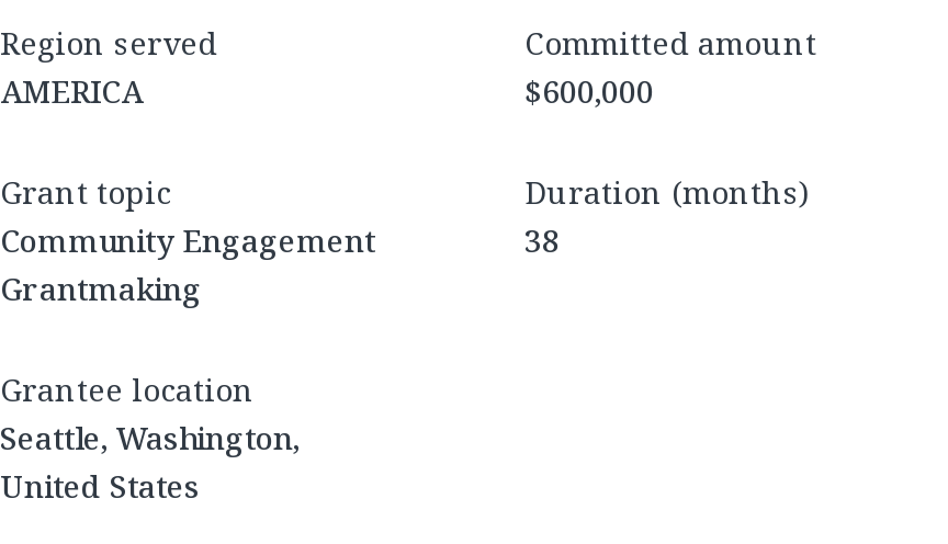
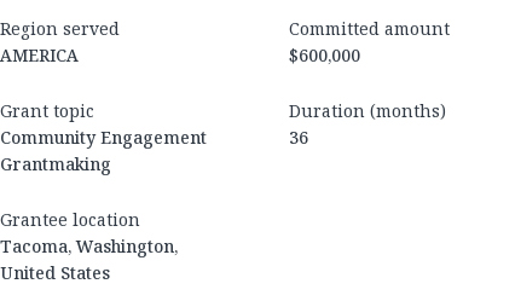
[524,219,560,260] 38 -> [289,125,308,148] 36
[0,416,300,458] Seattle, Washington, -> [0,234,177,257] Tacoma, Washington,

